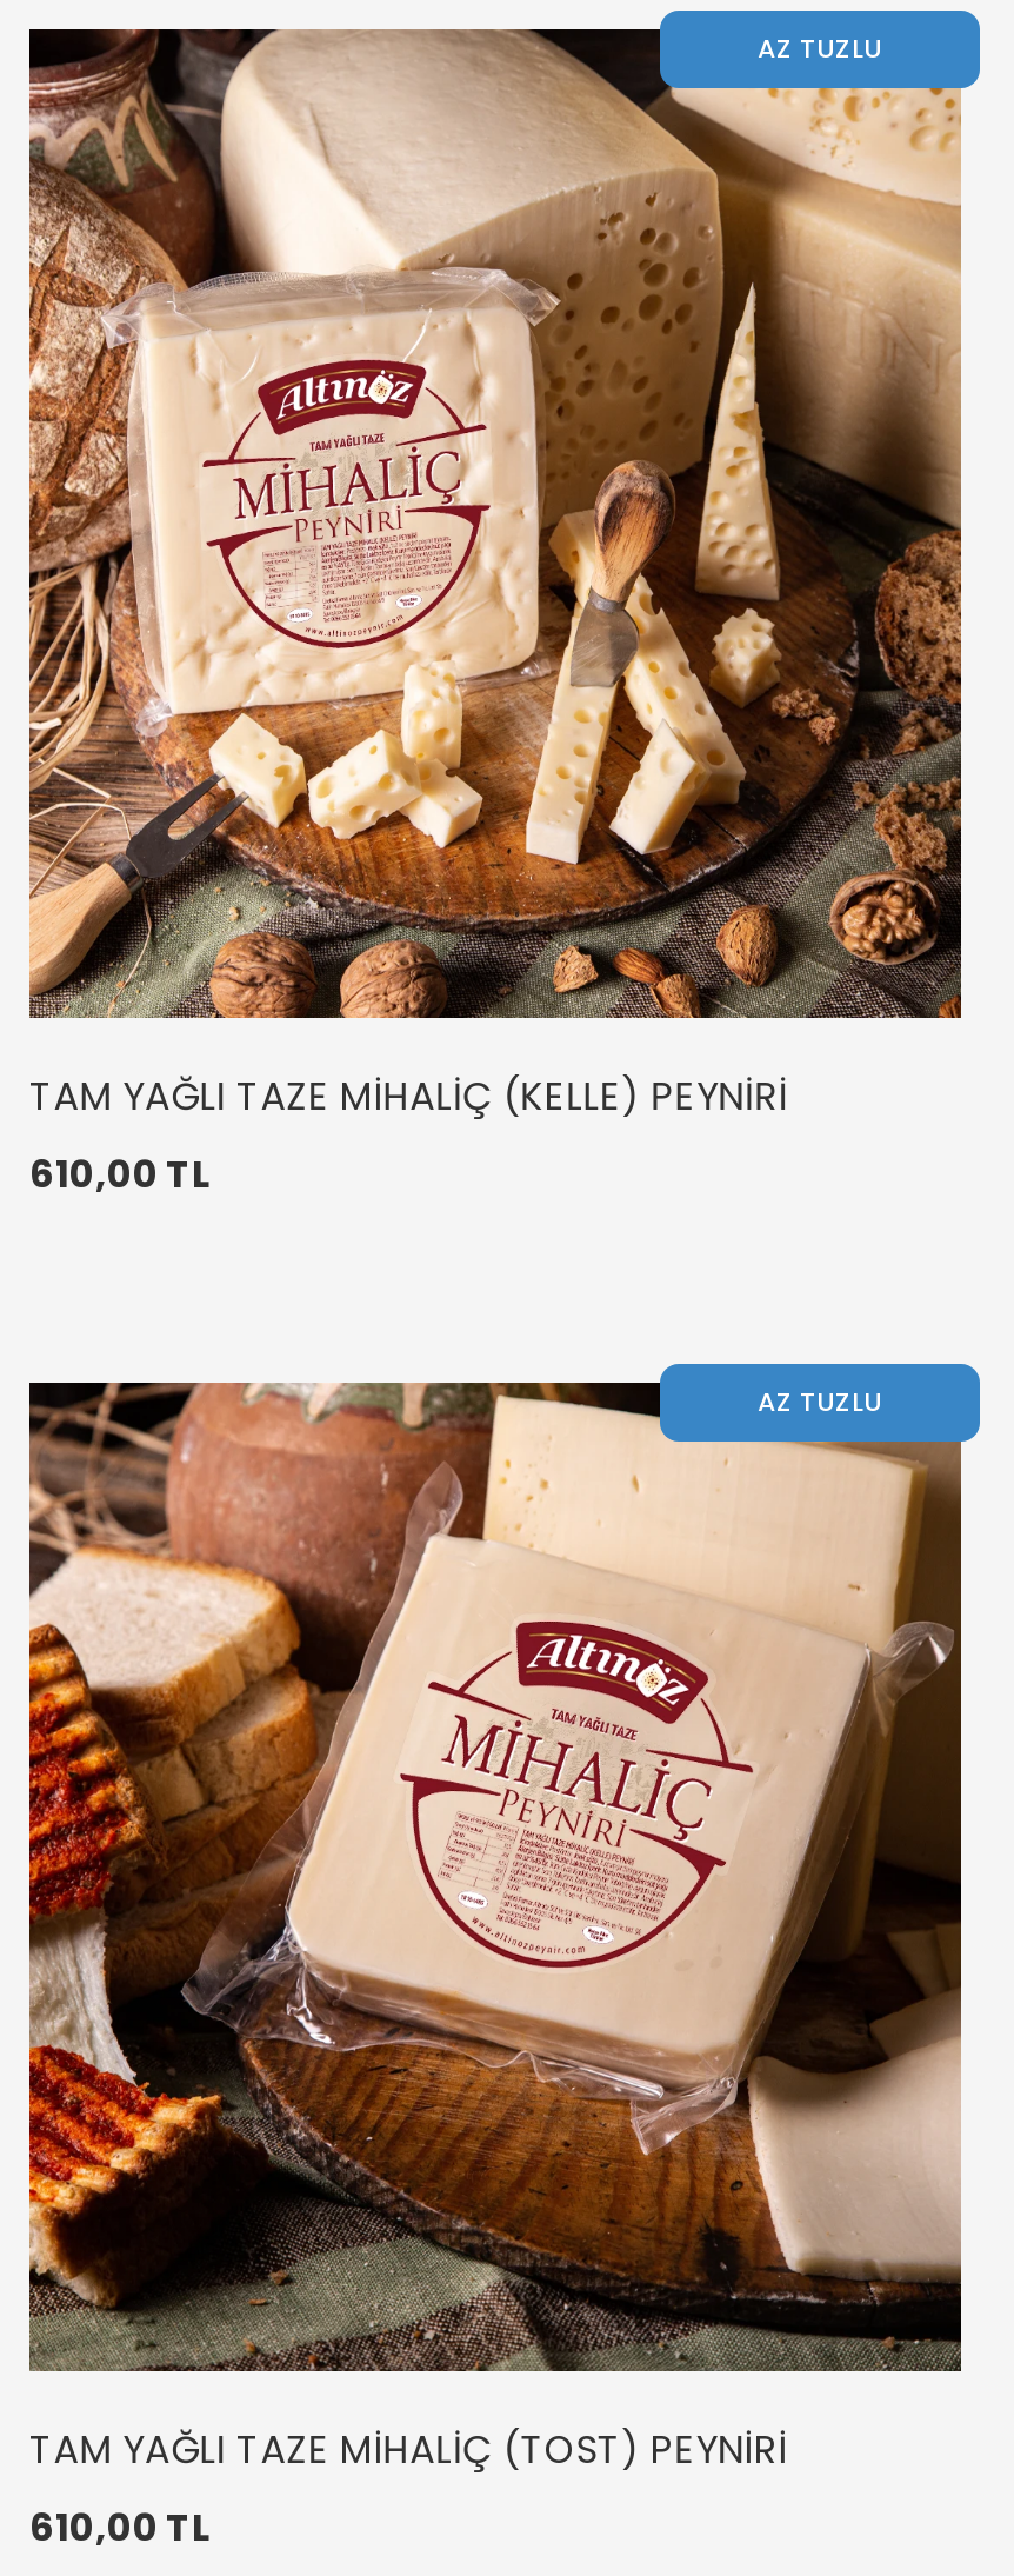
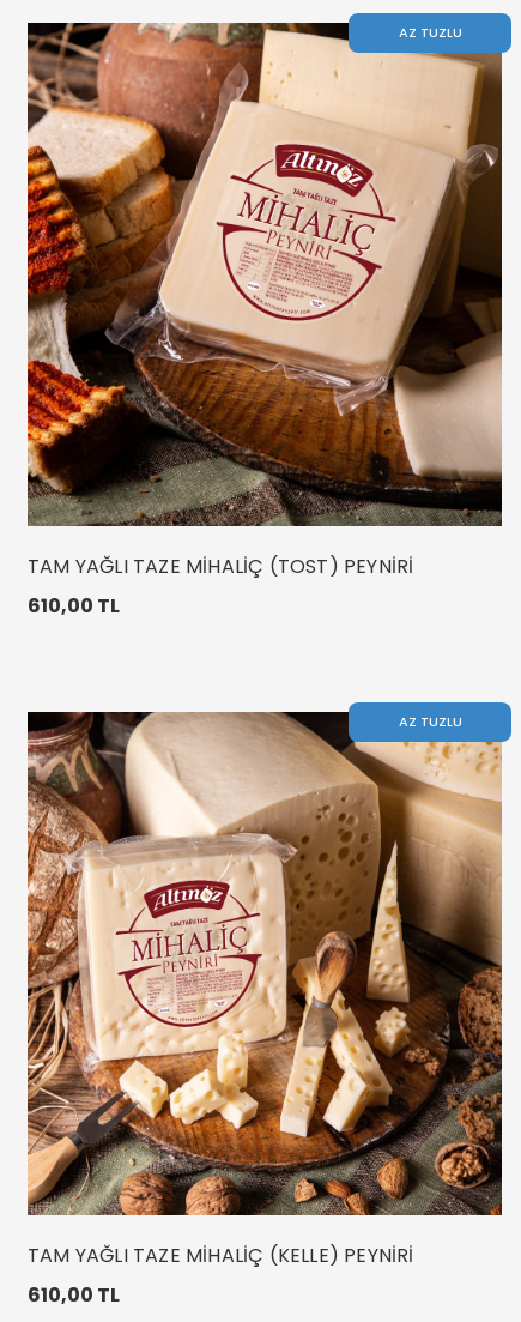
moved [27,27,963,1125] -> [26,711,503,1270]: [image] | TAM YAĞLI TAZE MİHALİÇ (KELLE) PEYNİRİ
moved [27,1380,963,2478] -> [26,22,503,581]: [image] | TAM YAĞLI TAZE MİHALİÇ (TOST) PEYNİRİ

